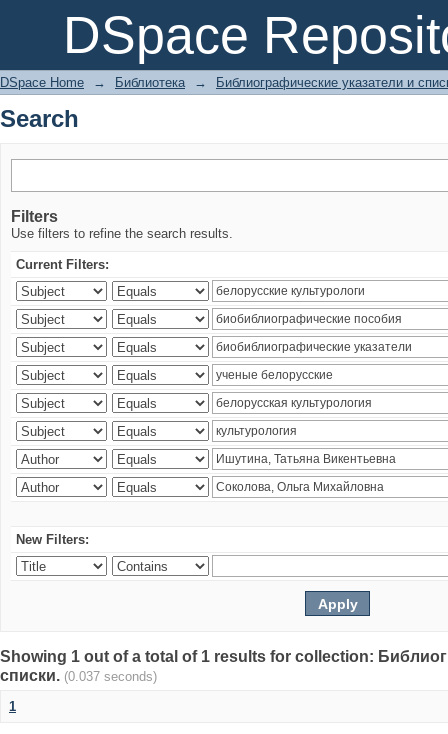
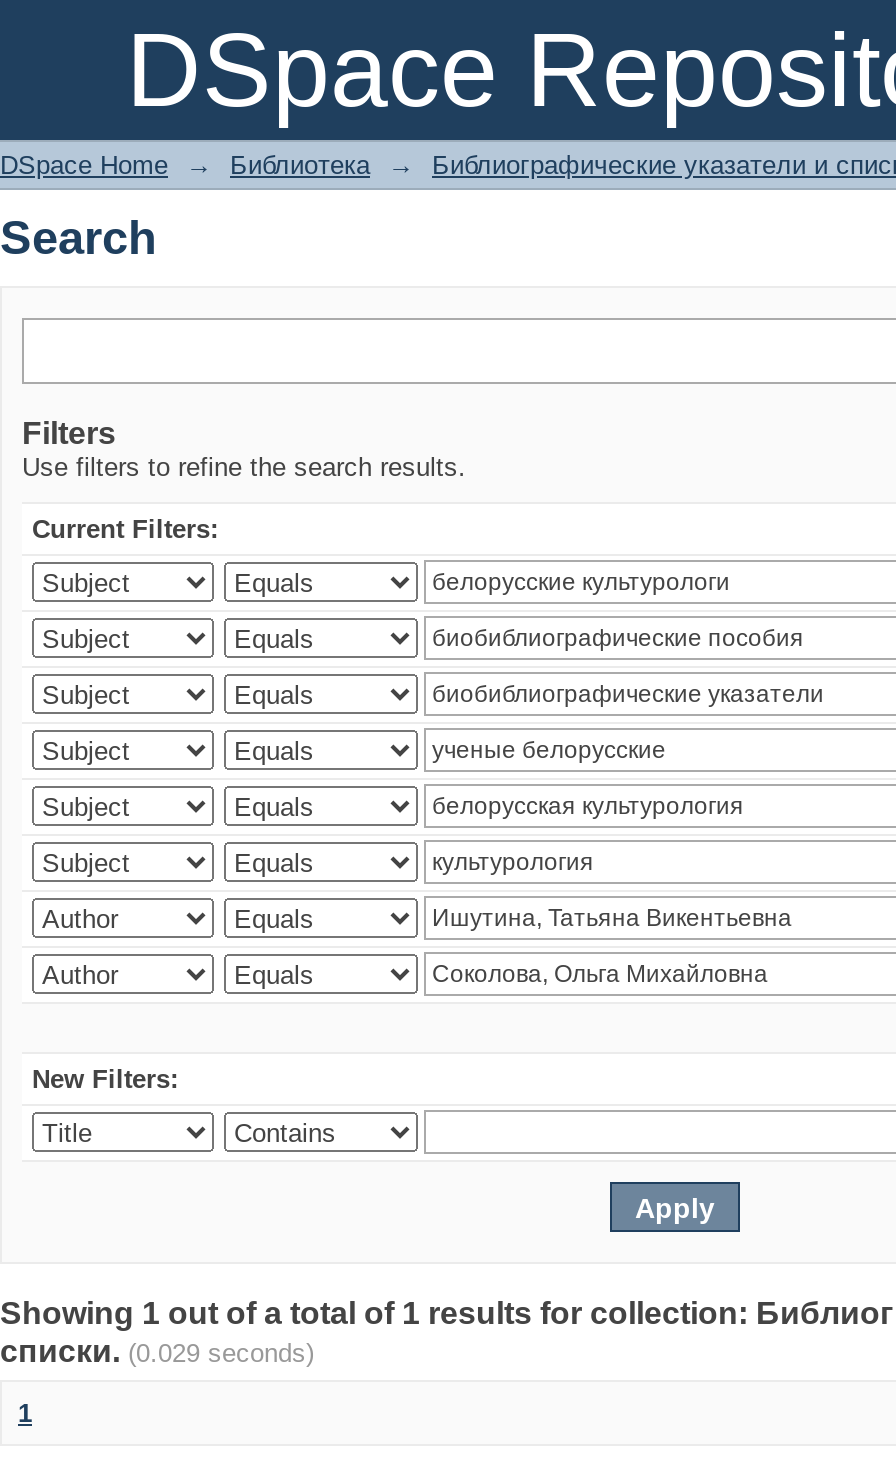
[0,667,157,684] списки. (0.037 seconds) -> [0,1334,314,1368] списки. (0.029 seconds)

